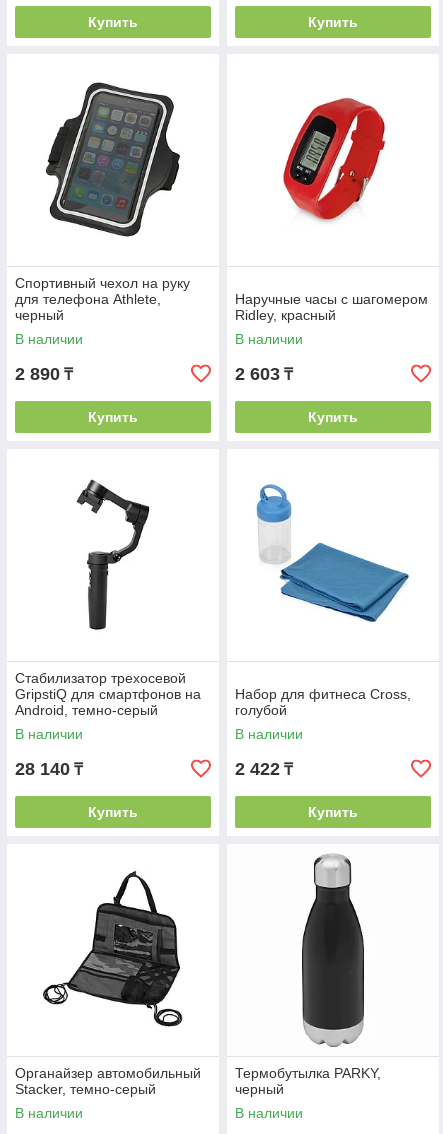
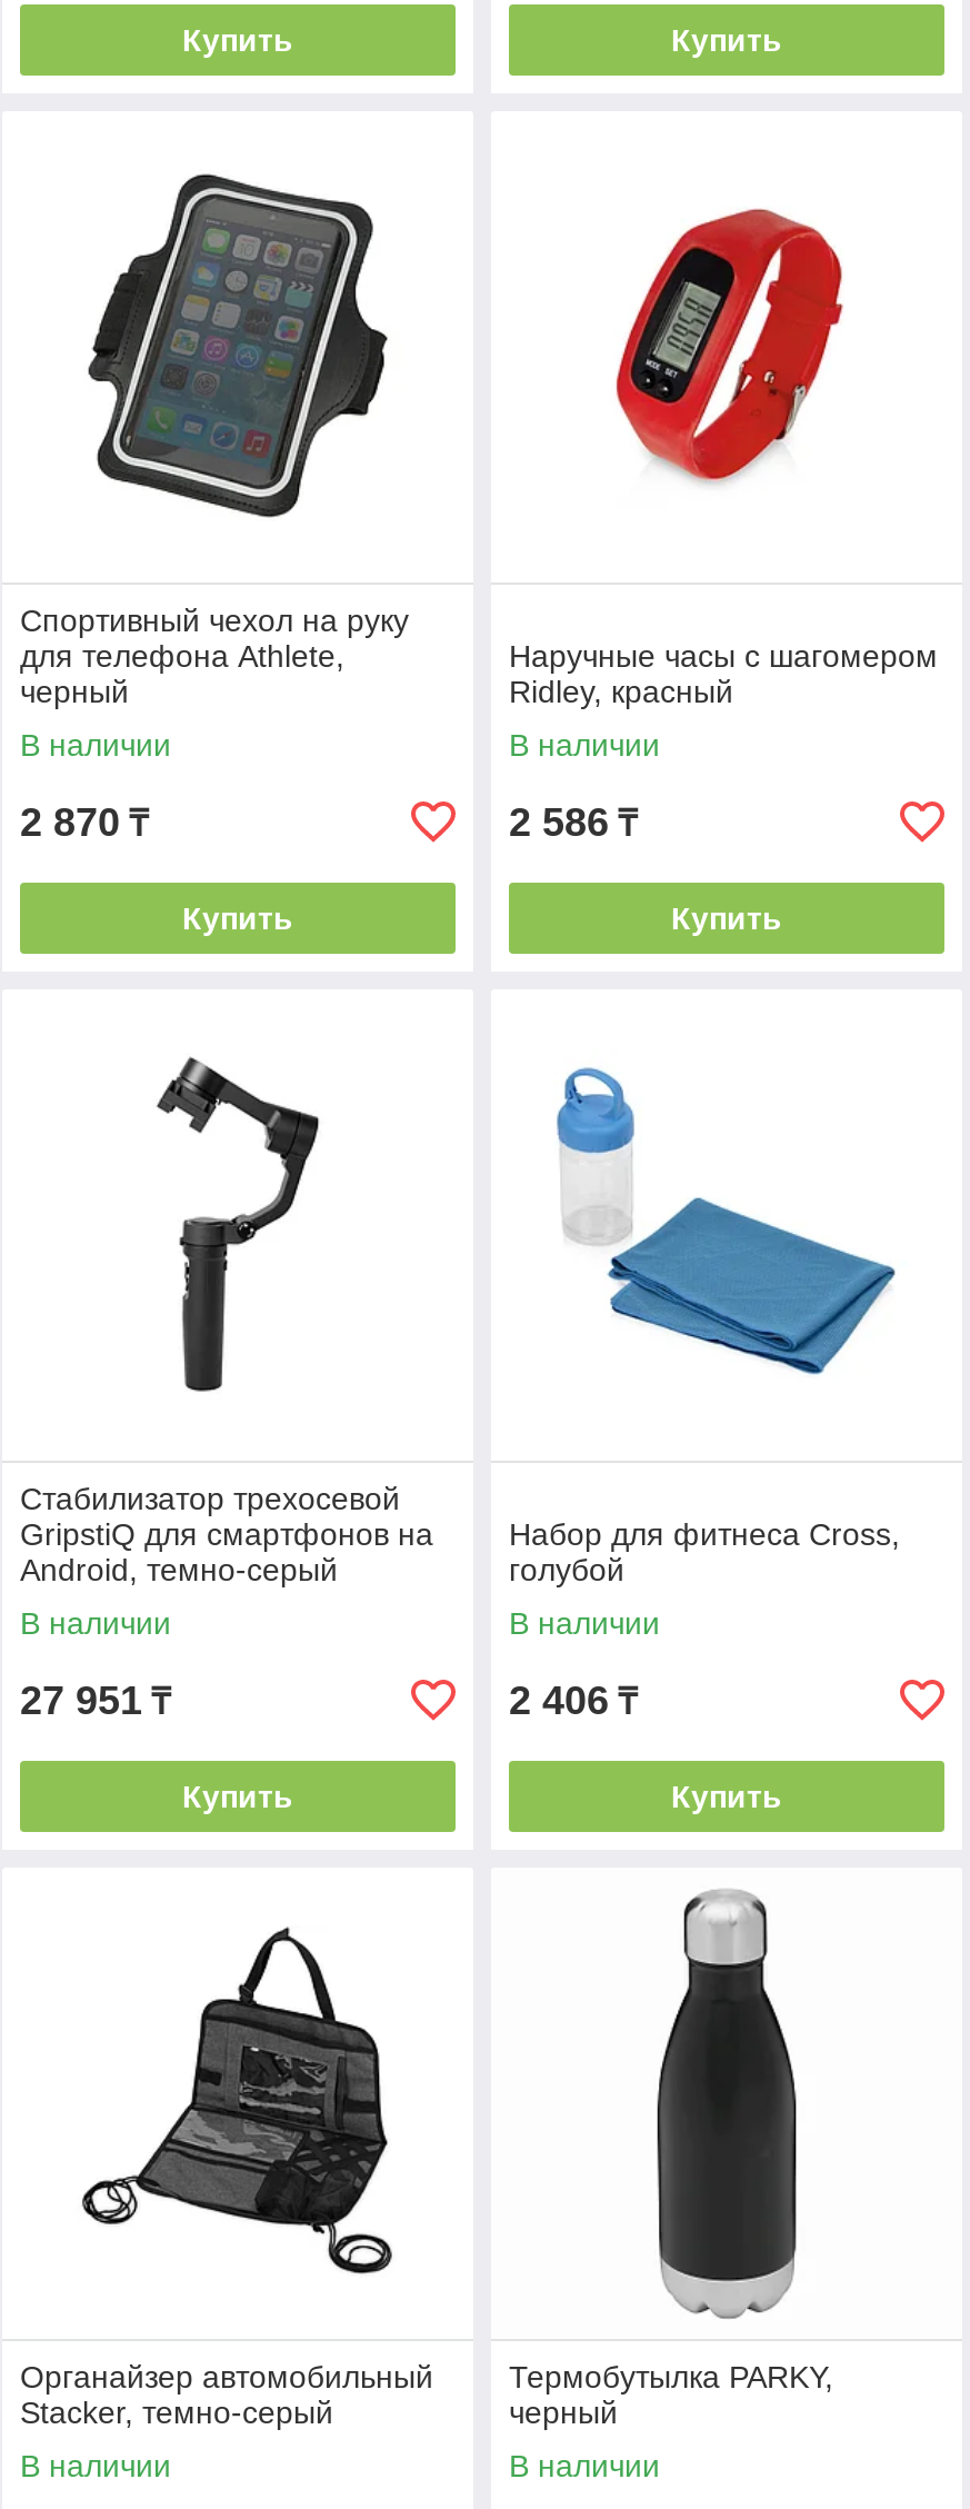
[15,363,73,383] 2 890 ₸ -> [20,799,149,844] 2 870 ₸
[235,363,293,383] 2 603 ₸ -> [509,799,638,844] 2 586 ₸
[15,758,83,778] 28 140 ₸ -> [20,1677,171,1722] 27 951 ₸
[235,758,293,778] 2 422 ₸ -> [509,1677,638,1722] 2 406 ₸

